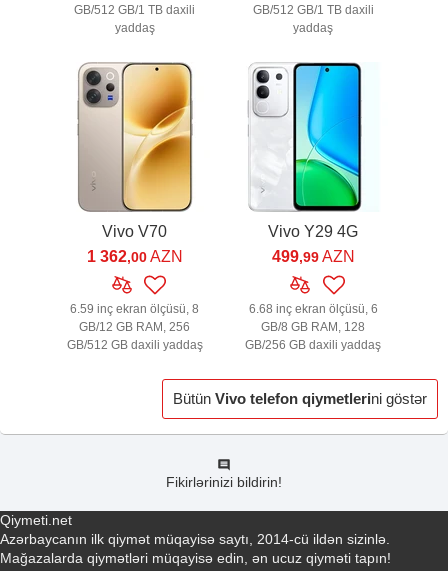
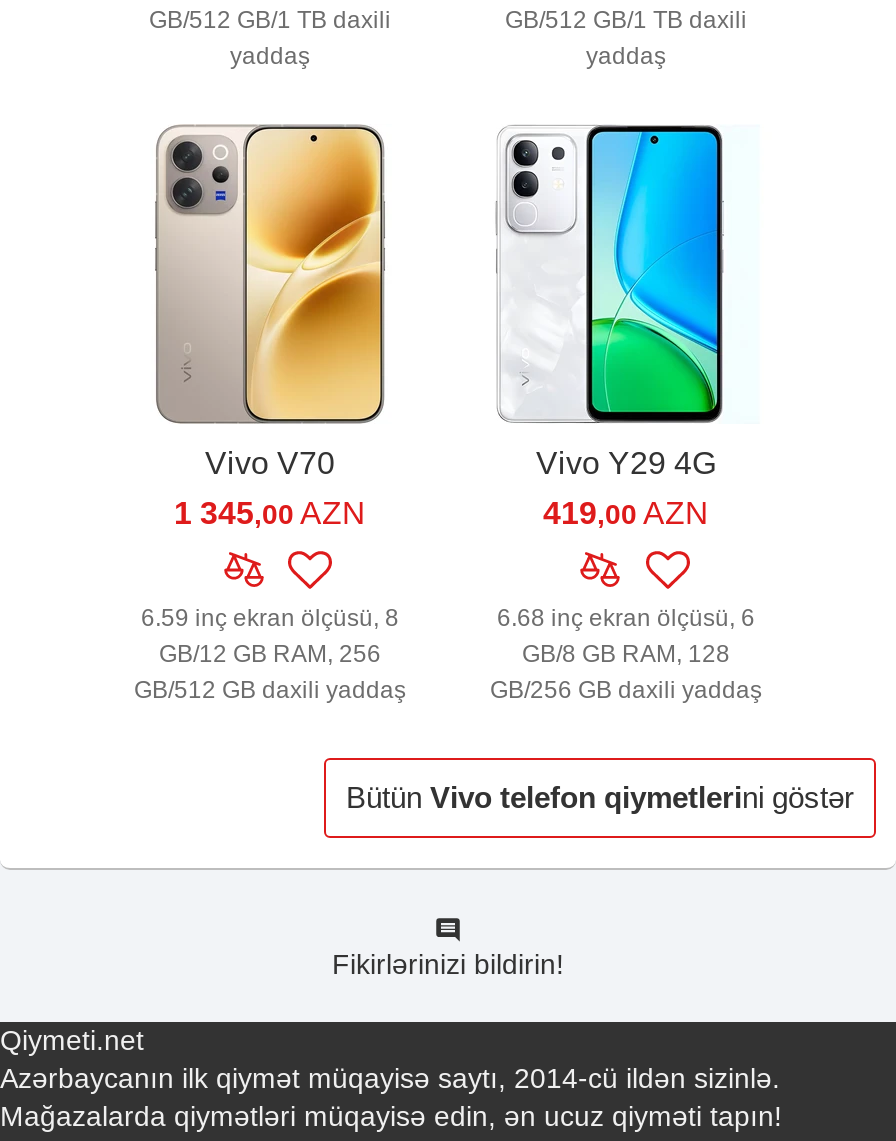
[87,248,183,265] 1 362,00 AZN -> [174,496,366,530] 1 345,00 AZN
[271,248,354,265] 499,99 AZN -> [543,496,709,530] 419,00 AZN

